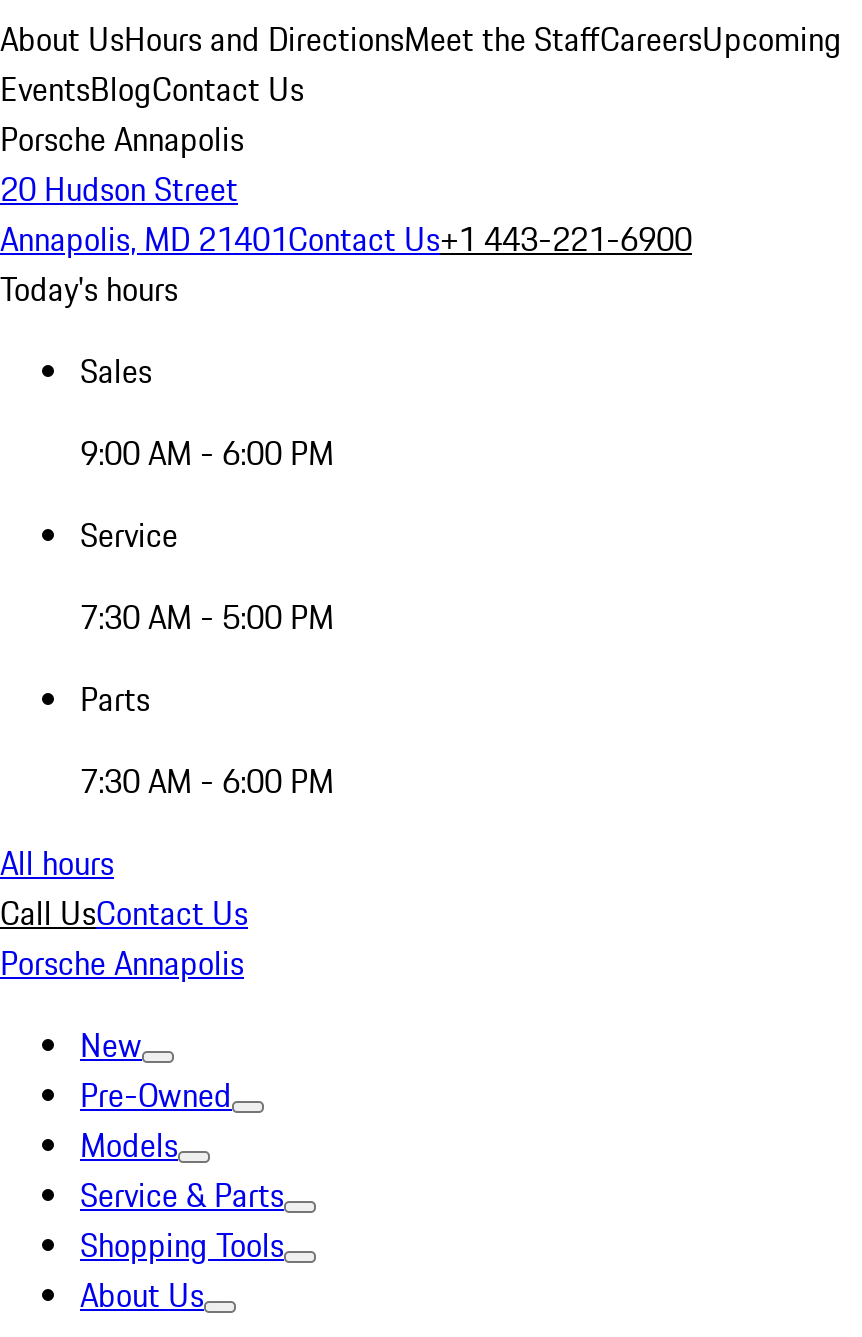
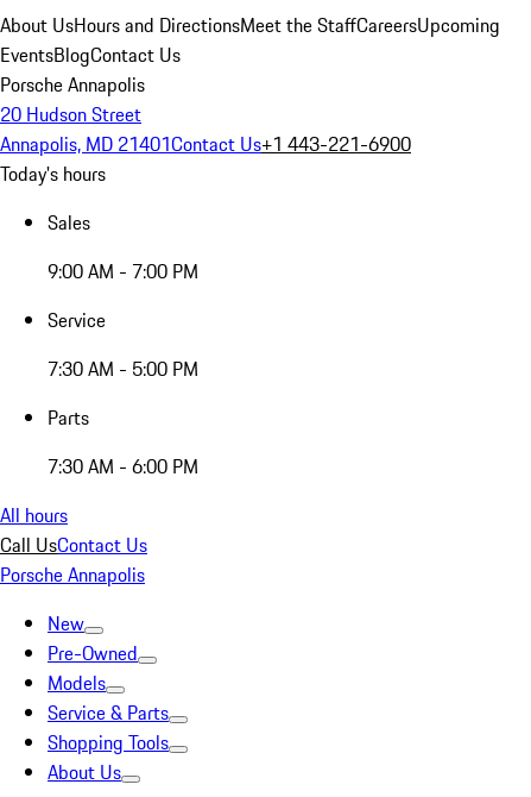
[80,429,334,477] 9:00 AM - 6:00 PM -> [48,257,198,285] 9:00 AM - 7:00 PM

